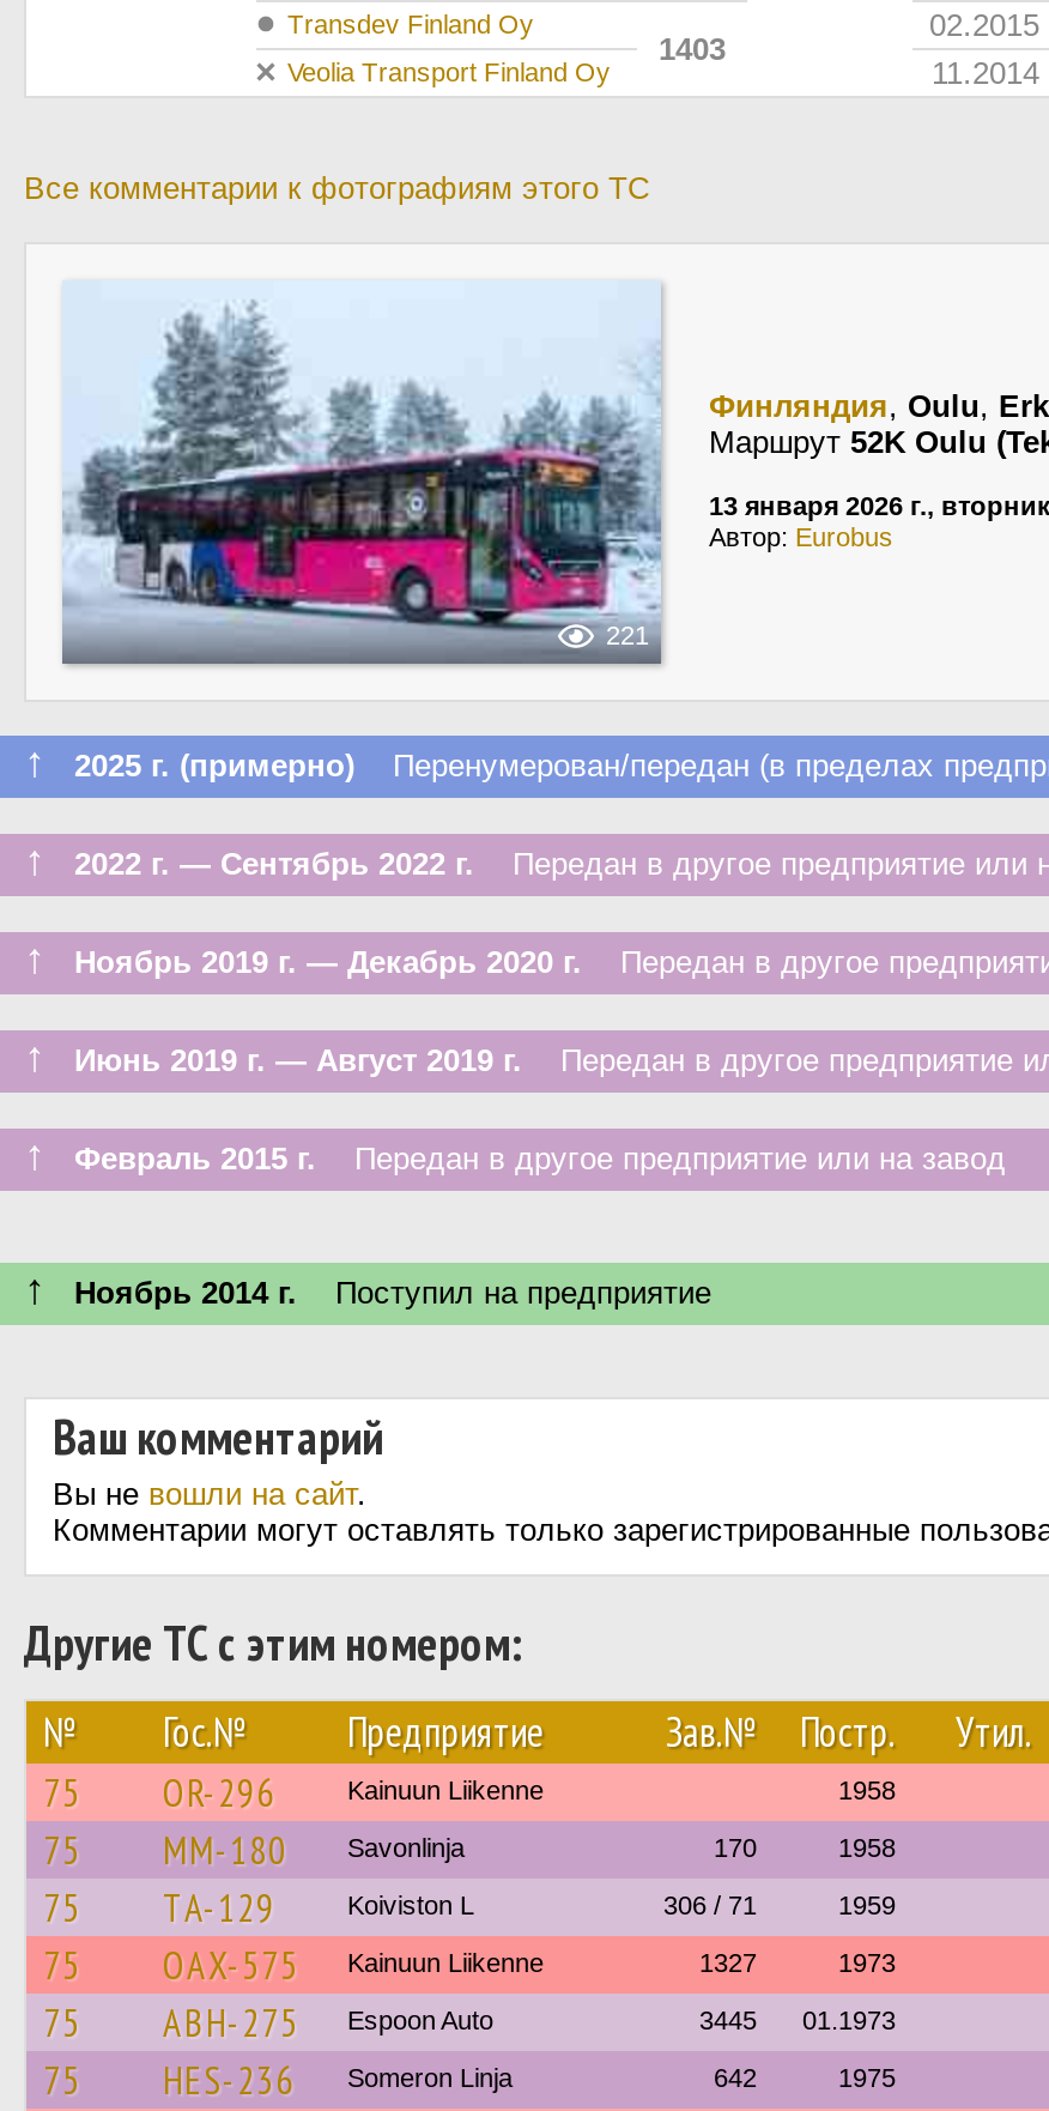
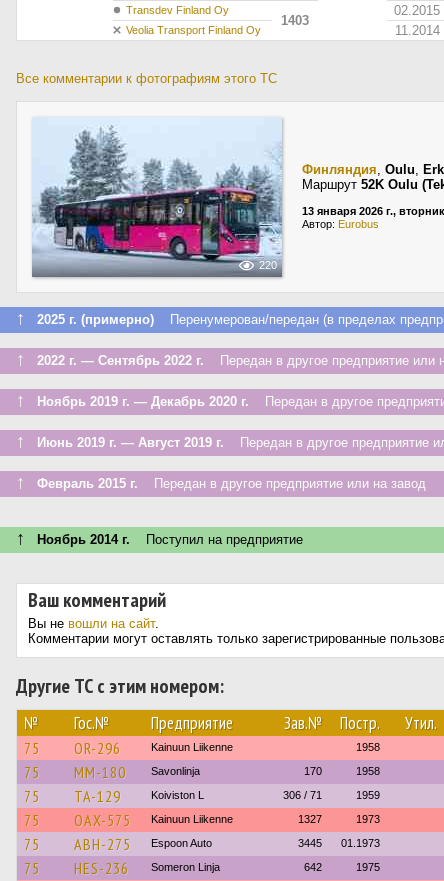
[606,621,649,649] 221 -> [259,259,277,271] 220

